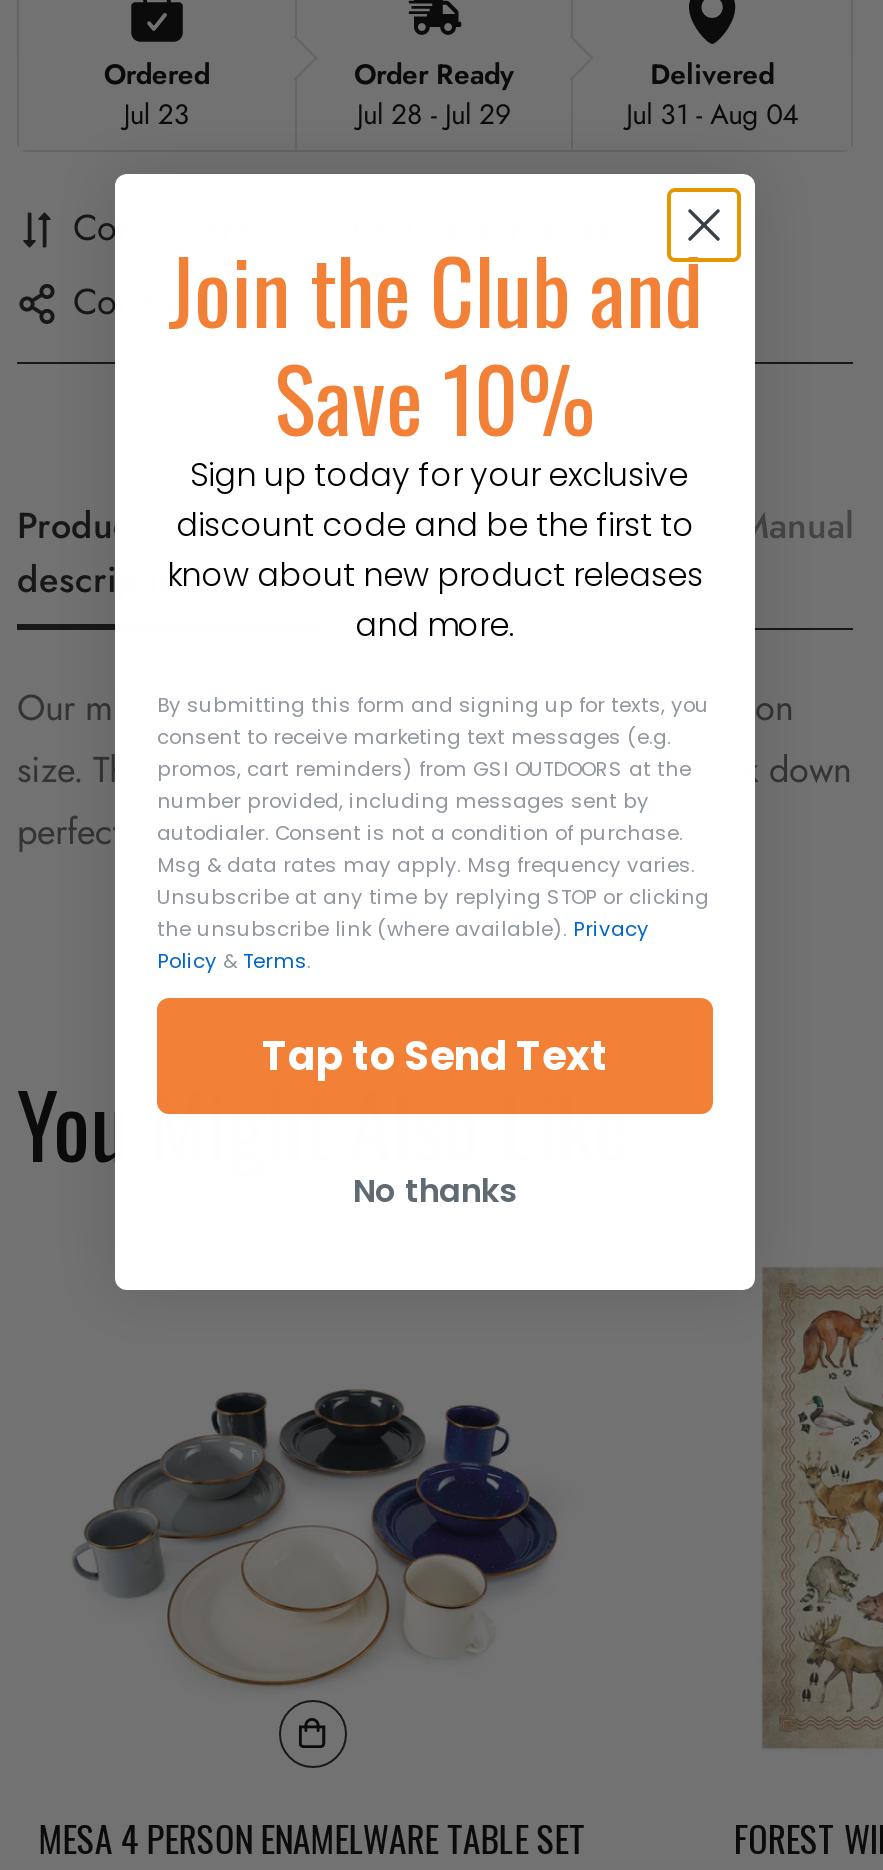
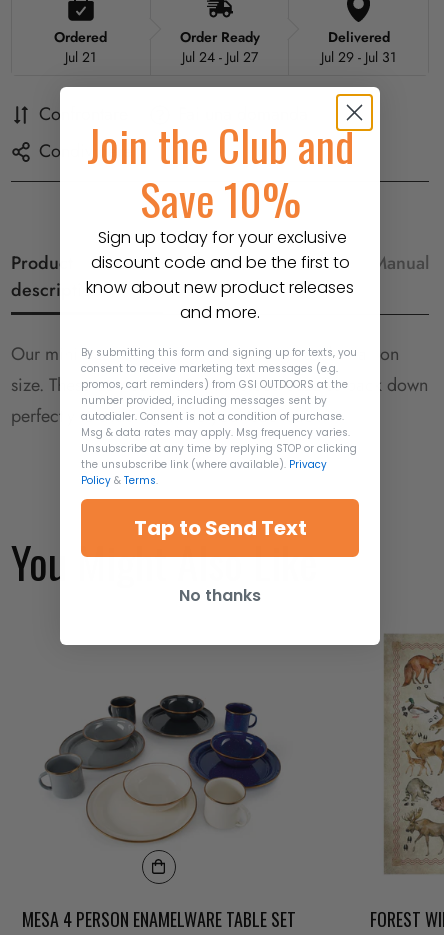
[124,94,190,134] Jul 23 -> [65,47,96,67] Jul 21
[357,94,511,134] Jul 28 - Jul 29 -> [181,47,257,67] Jul 24 - Jul 27
[626,94,798,134] Jul 31 - Aug 04 -> [321,47,396,67] Jul 29 - Jul 31

